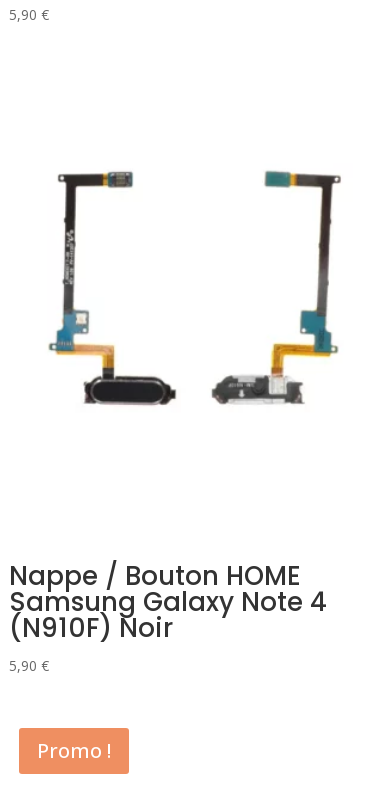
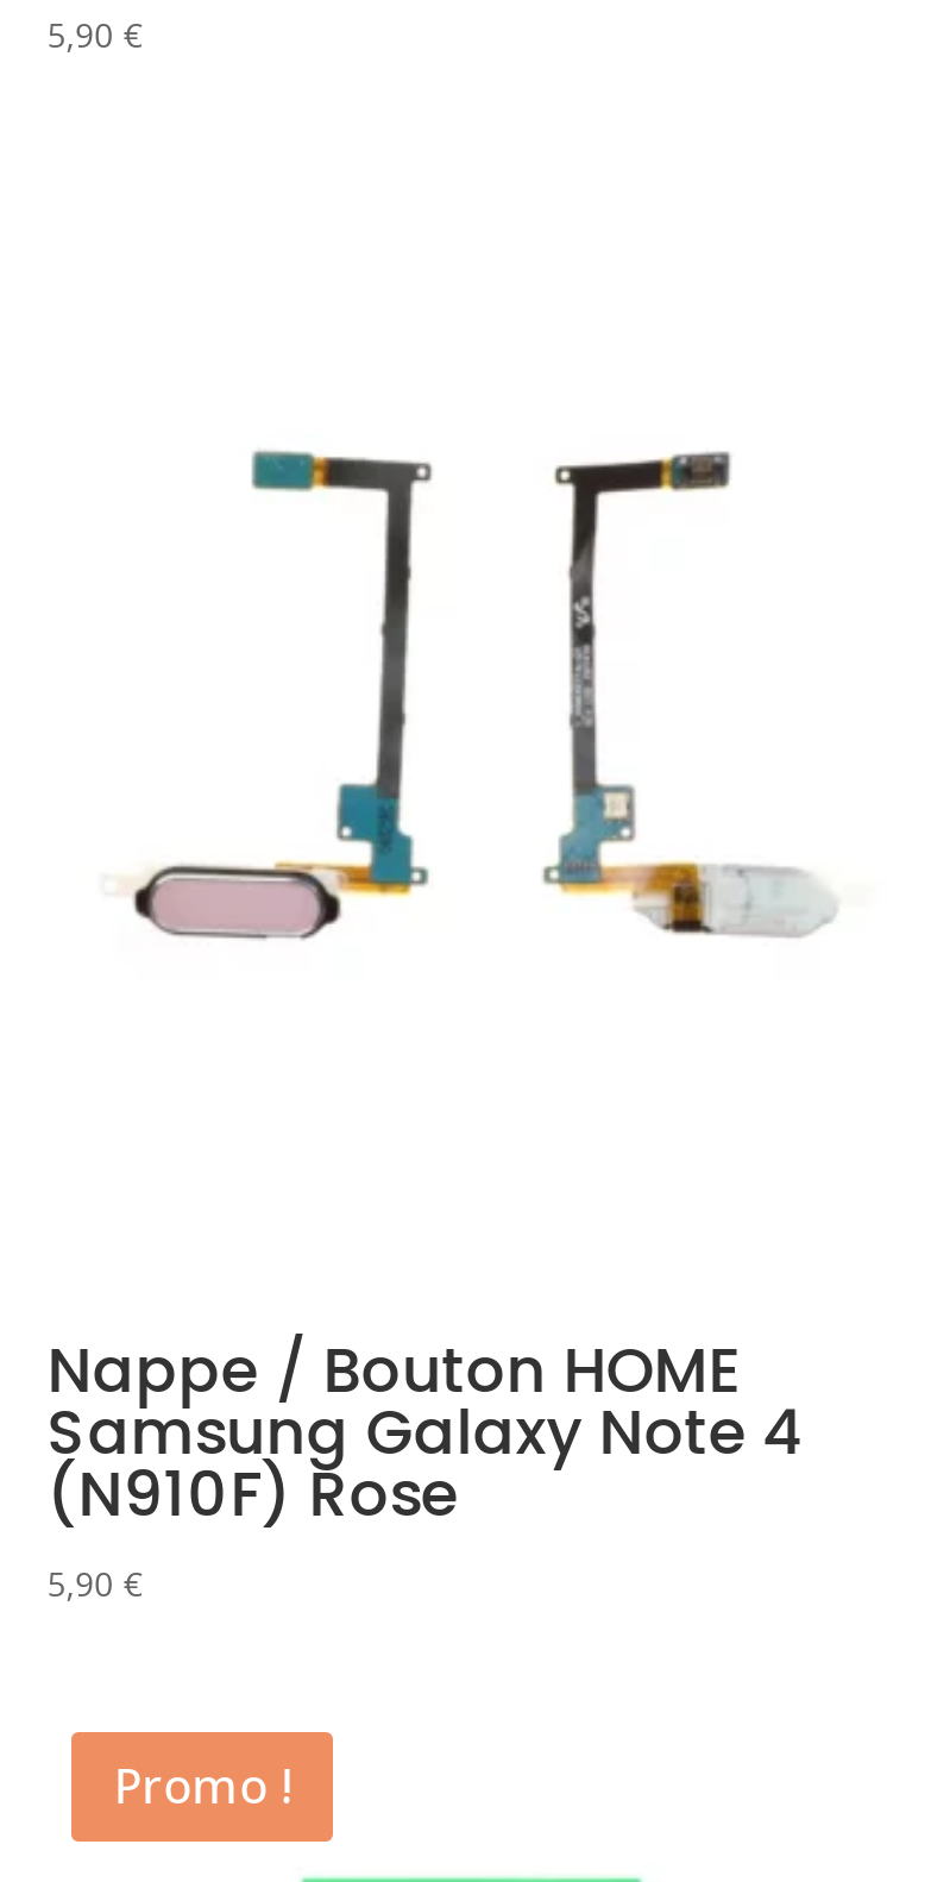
[41,171,177,406] [image] -> [117,409,445,964] [image]
[211,170,342,405] [image] -> [530,407,839,961] [image]
[9,610,173,646] (N910F) Noir -> [47,1450,458,1536] (N910F) Rose

